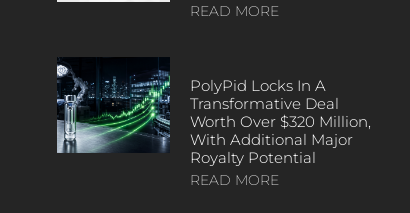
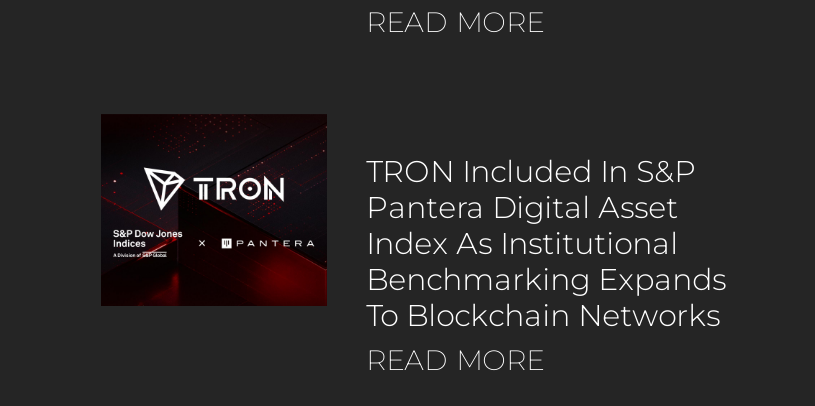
[56,58,371,167] [image] | PolyPid Locks In A | Transformative Deal | Worth Over $320 Million, | With Additional Major | Royalty Potential -> [99,114,726,335] [image] | TRON Included In S&P | Pantera Digital Asset | Index As Institutional | Benchmarking Expands | To Blockchain Networks

